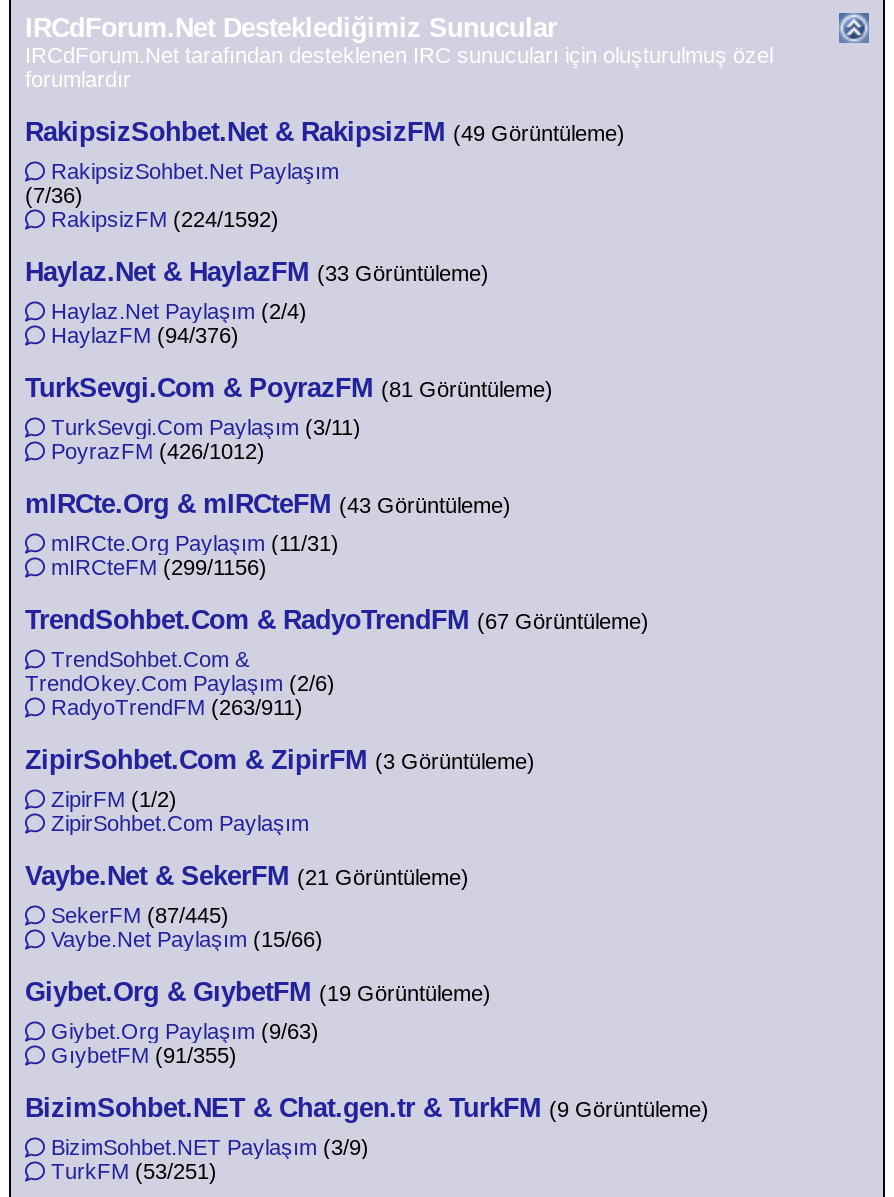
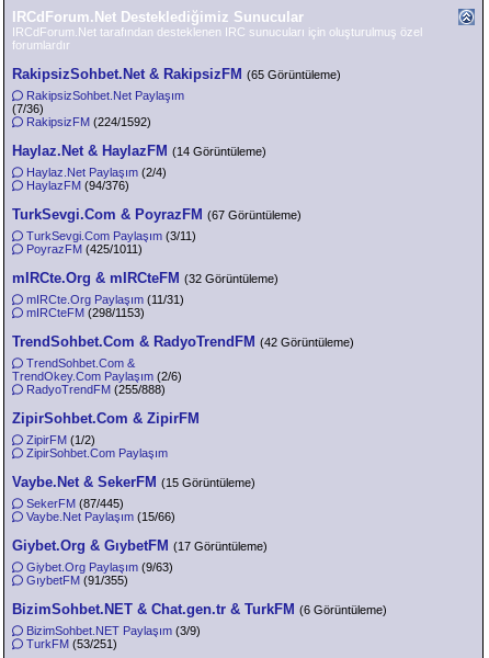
[25,117,625,147] RakipsizSohbet.Net & RakipsizFM (49 Görüntüleme) -> [12,66,341,82] RakipsizSohbet.Net & RakipsizFM (65 Görüntüleme)
[25,257,489,287] Haylaz.Net & HaylazFM (33 Görüntüleme) -> [12,143,266,159] Haylaz.Net & HaylazFM (14 Görüntüleme)
[25,373,553,403] TurkSevgi.Com & PoyrazFM (81 Görüntüleme) -> [12,206,302,223] TurkSevgi.Com & PoyrazFM (67 Görüntüleme)
[45,439,265,463] PoyrazFM (426/1012) -> [23,242,143,256] PoyrazFM (425/1011)
[25,489,511,519] mIRCte.Org & mIRCteFM (43 Görüntüleme) -> [12,270,278,286] mIRCte.Org & mIRCteFM (32 Görüntüleme)
[45,555,267,579] mIRCteFM(299/1156) -> [23,306,145,319] mIRCteFM(298/1153)
[25,605,649,635] TrendSohbet.Com & RadyoTrendFM (67 Görüntüleme) -> [12,333,354,350] TrendSohbet.Com & RadyoTrendFM (42 Görüntüleme)
[45,695,303,719] RadyoTrendFM (263/911) -> [23,383,166,396] RadyoTrendFM (255/888)
[25,745,535,775] ZipirSohbet.Com & ZipirFM (3 Görüntüleme) -> [12,410,200,427] ZipirSohbet.Com & ZipirFM
[25,861,469,891] Vaybe.Net & SekerFM (21 Görüntüleme) -> [12,474,255,490] Vaybe.Net & SekerFM (15 Görüntüleme)
[25,977,491,1007] Giybet.Org & GıybetFM (19 Görüntüleme) -> [12,537,268,554] Giybet.Org & GıybetFM (17 Görüntüleme)
[25,1093,709,1123] BizimSohbet.NET & Chat.gen.tr & TurkFM (9 Görüntüleme) -> [12,601,387,617] BizimSohbet.NET & Chat.gen.tr & TurkFM (6 Görüntüleme)

